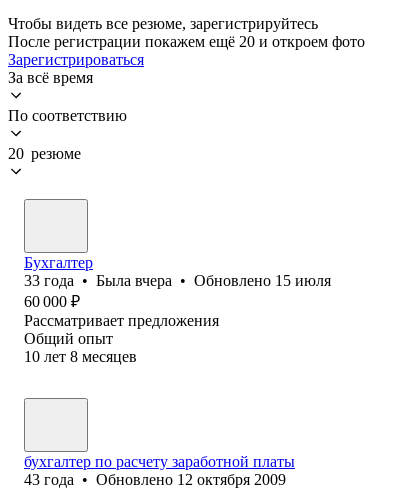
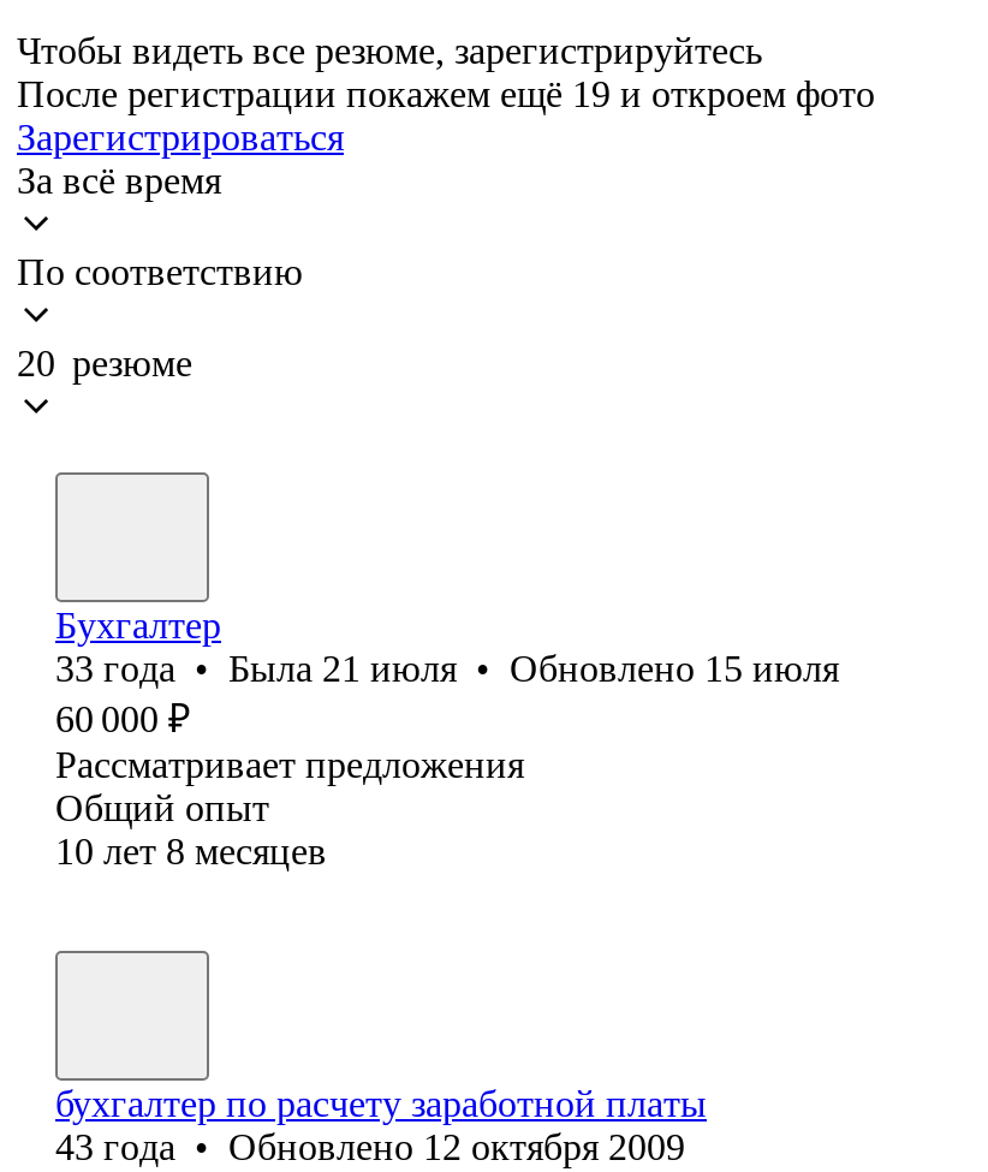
[8,33,365,50] После регистрации покажем ещё 20 и откроем фото -> [17,73,875,114] После регистрации покажем ещё 19 и откроем фото
[24,272,331,289] 33 года • Была вчера • Обновлено 15 июля -> [55,648,839,689] 33 года • Была 21 июля • Обновлено 15 июля

